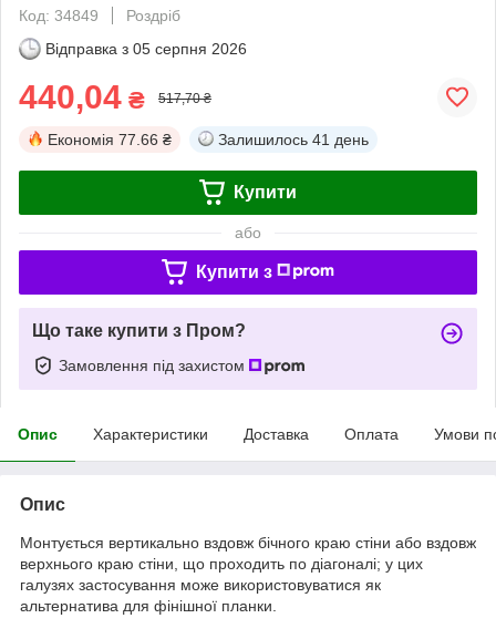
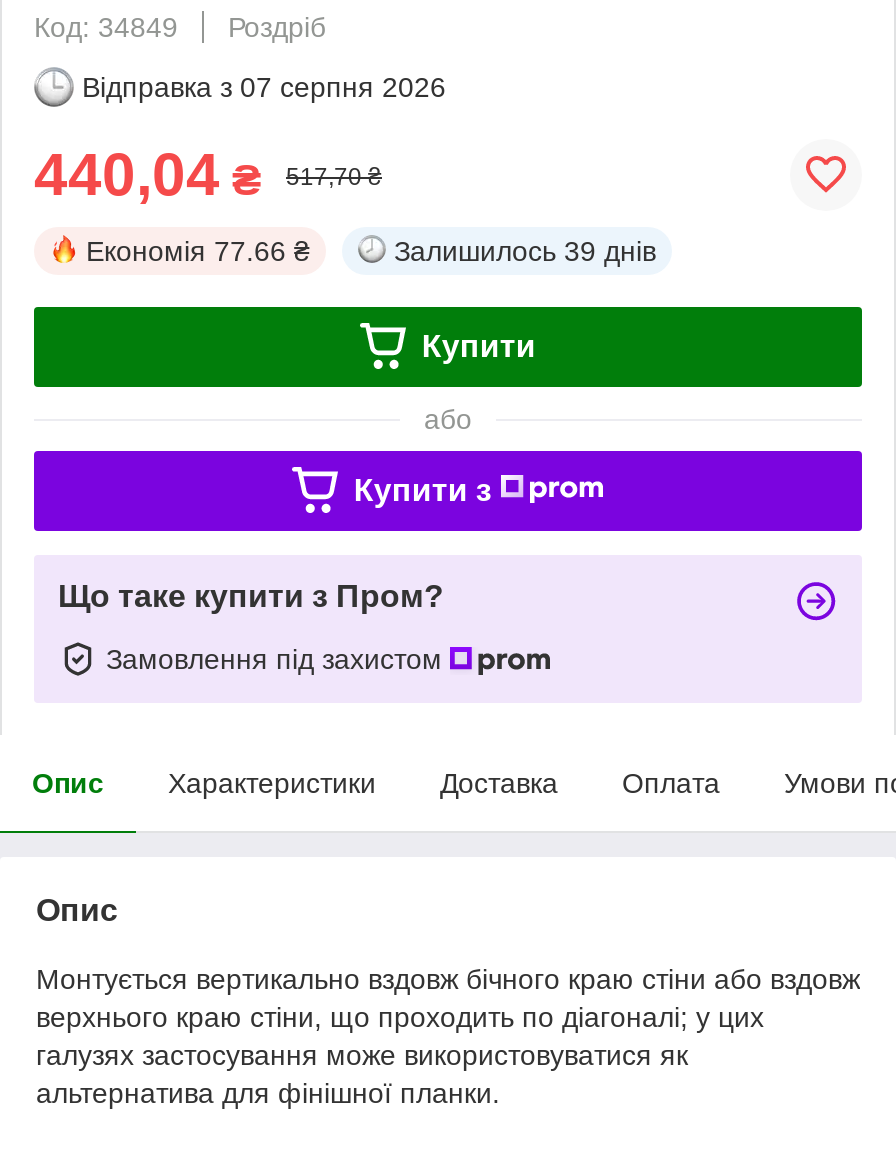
[45,40,247,57] Відправка з 05 серпня 2026 -> [82,71,446,103] Відправка з 07 серпня 2026
[218,130,369,148] Залишилось 41 день -> [394,235,656,267] Залишилось 39 днів

